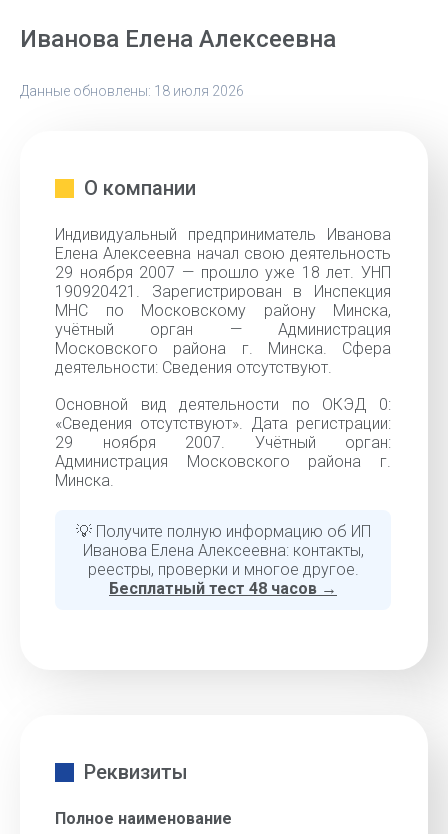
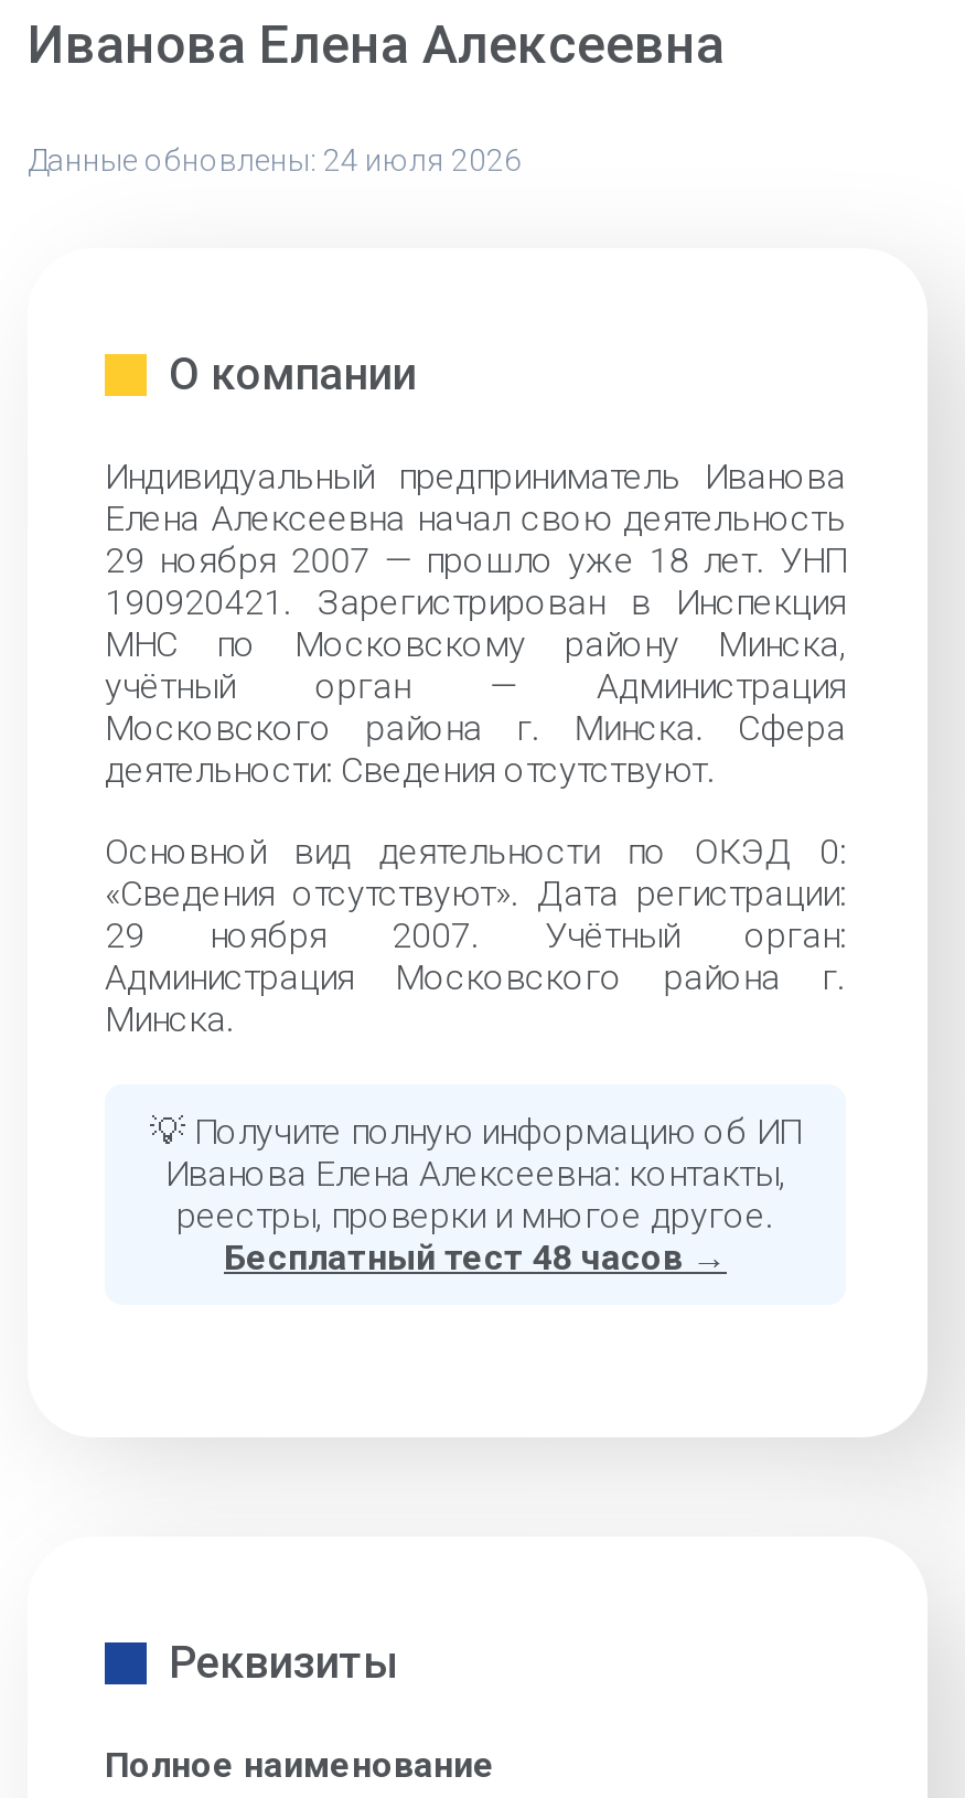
[20,83,244,99] Данные обновлены: 18 июля 2026 -> [28,142,522,178] Данные обновлены: 24 июля 2026

